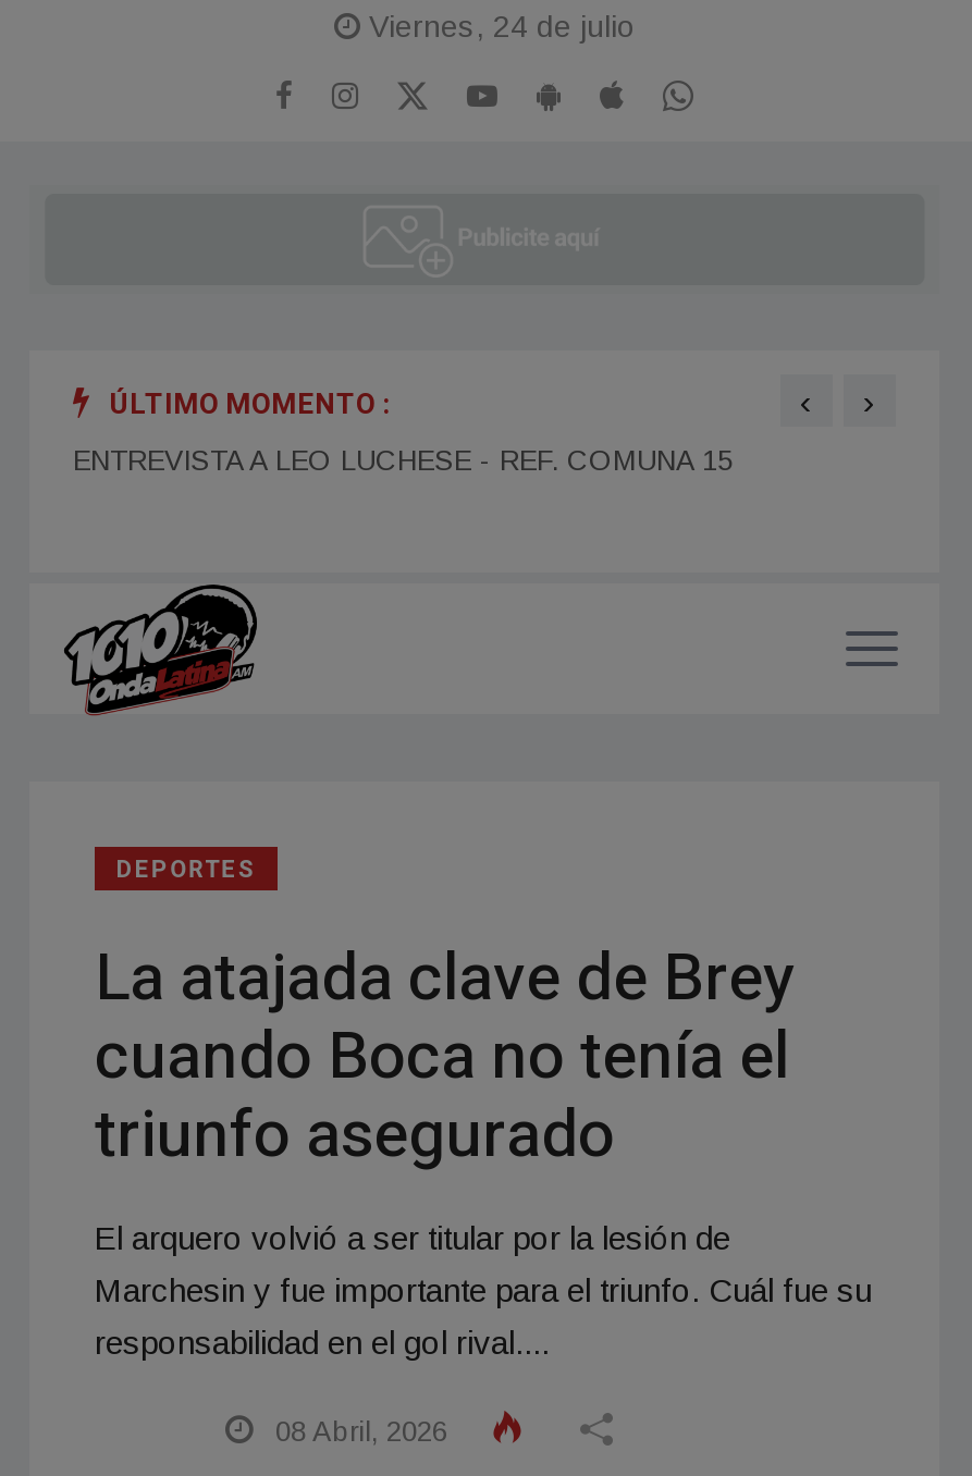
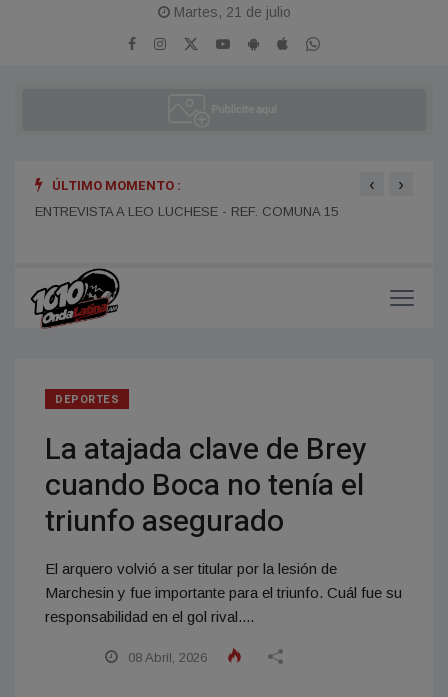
[360,9,635,44] Viernes, 24 de julio -> [169,4,290,20] Martes, 21 de julio

